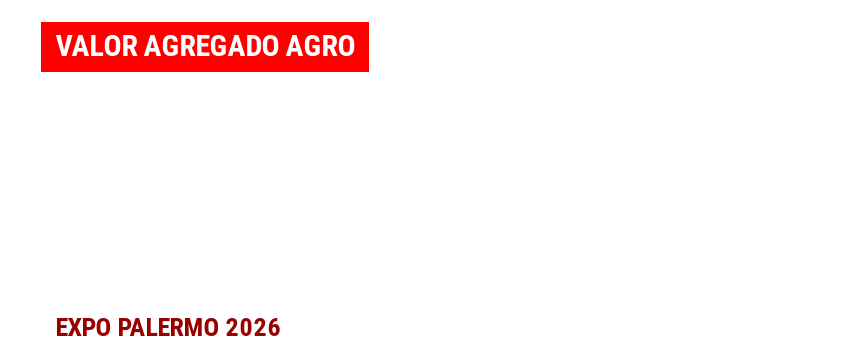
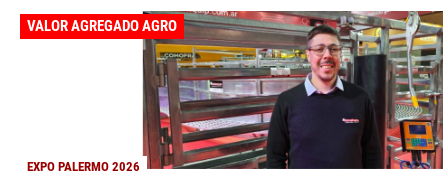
none -> [142,10,440,170] [image]

